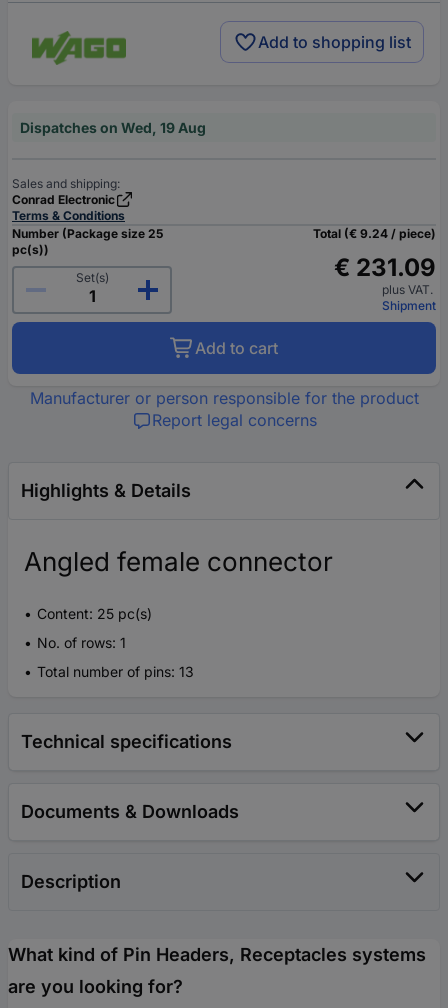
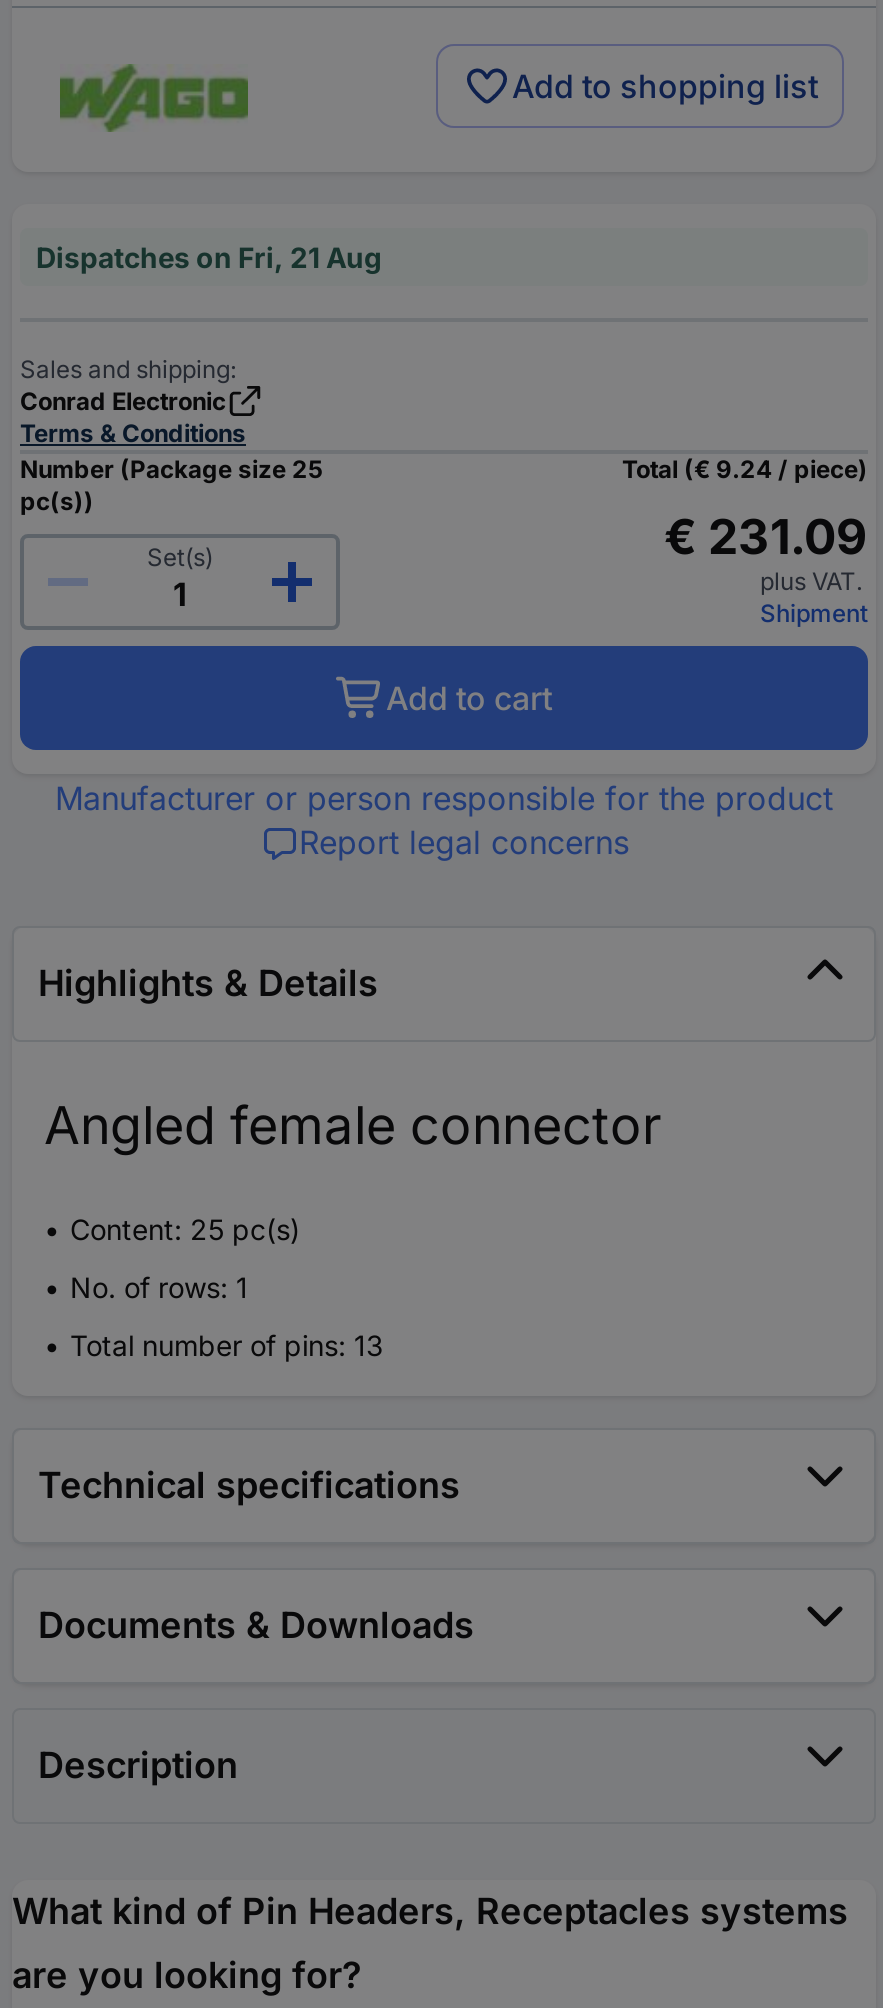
[20,119,206,136] Dispatches on Wed, 19 Aug -> [36,240,382,274] Dispatches on Fri, 21 Aug

